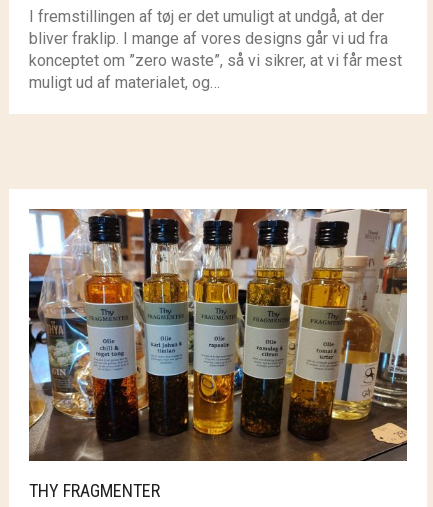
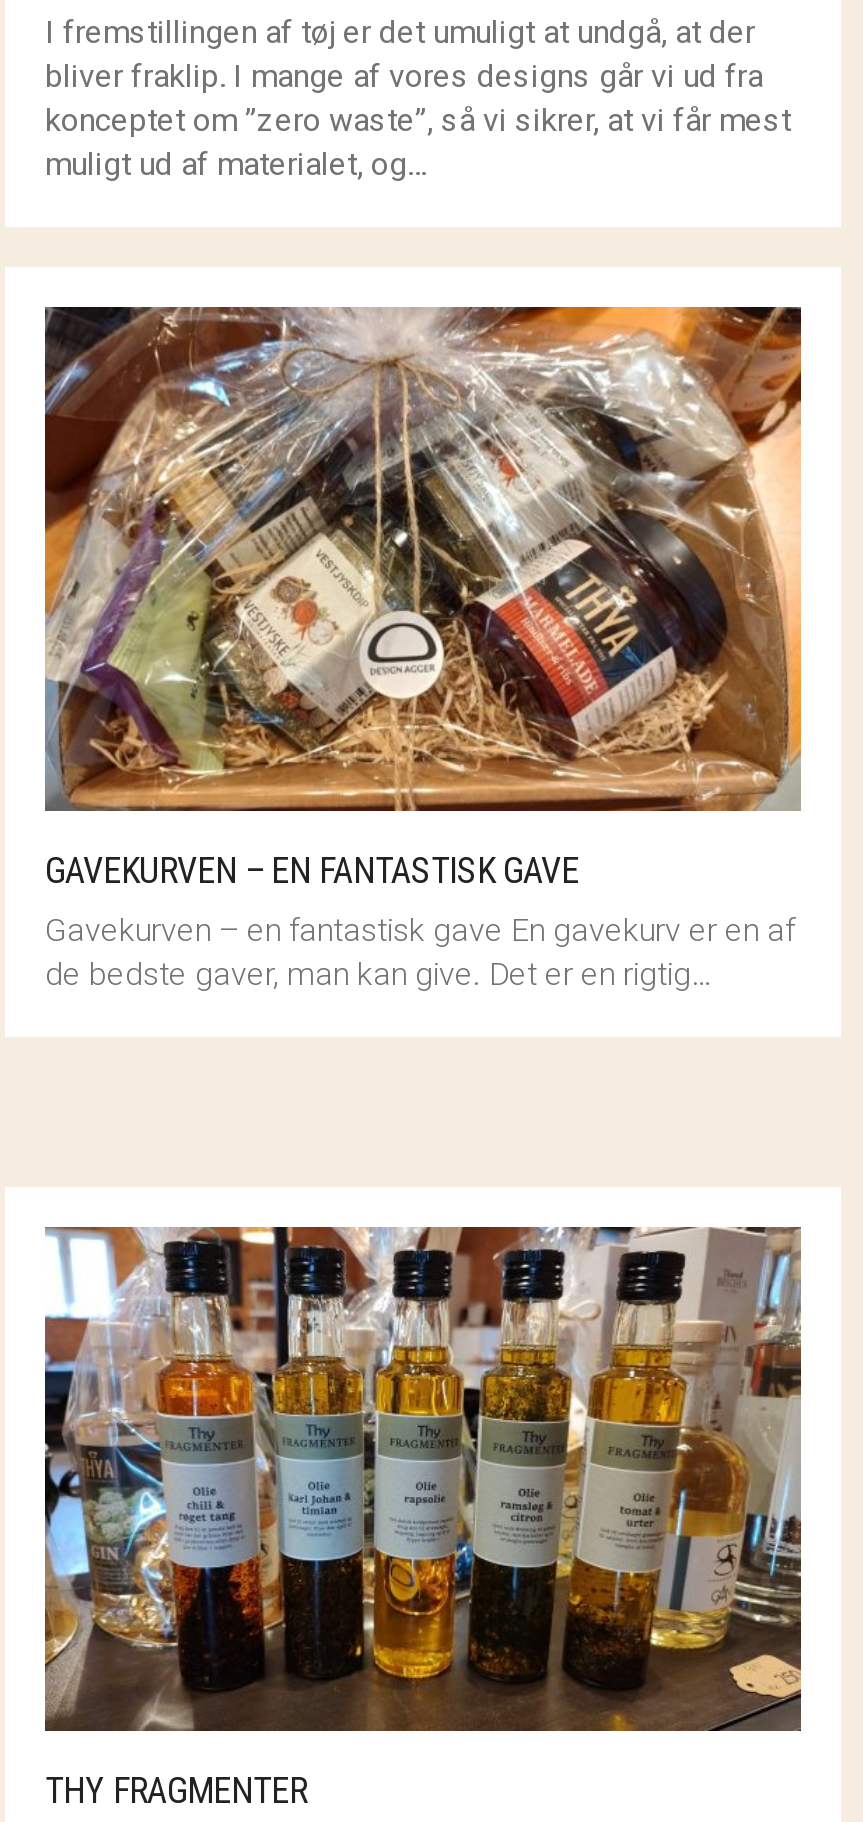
none -> [43,305,803,993] [image] | GAVEKURVEN – EN FANTASTISK GAVE | Gavekurven – en fantastisk gave En gavekurv er en af | de bedste gaver, man kan give. Det er en rigtig…

